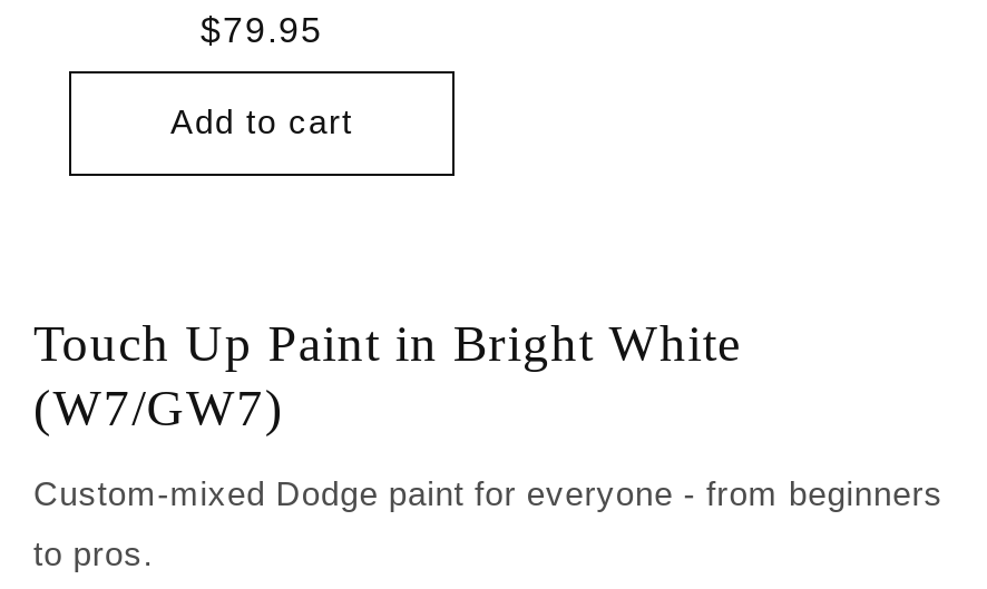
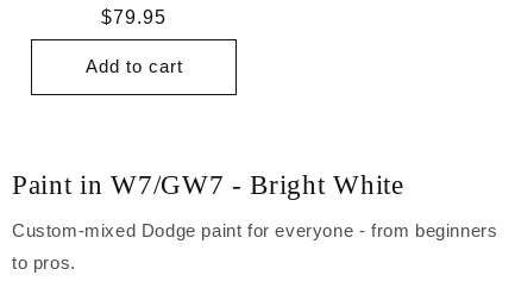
[33,315,741,435] Touch Up Paint in Bright White | (W7/GW7) -> [12,170,404,199] Paint in W7/GW7 - Bright White

